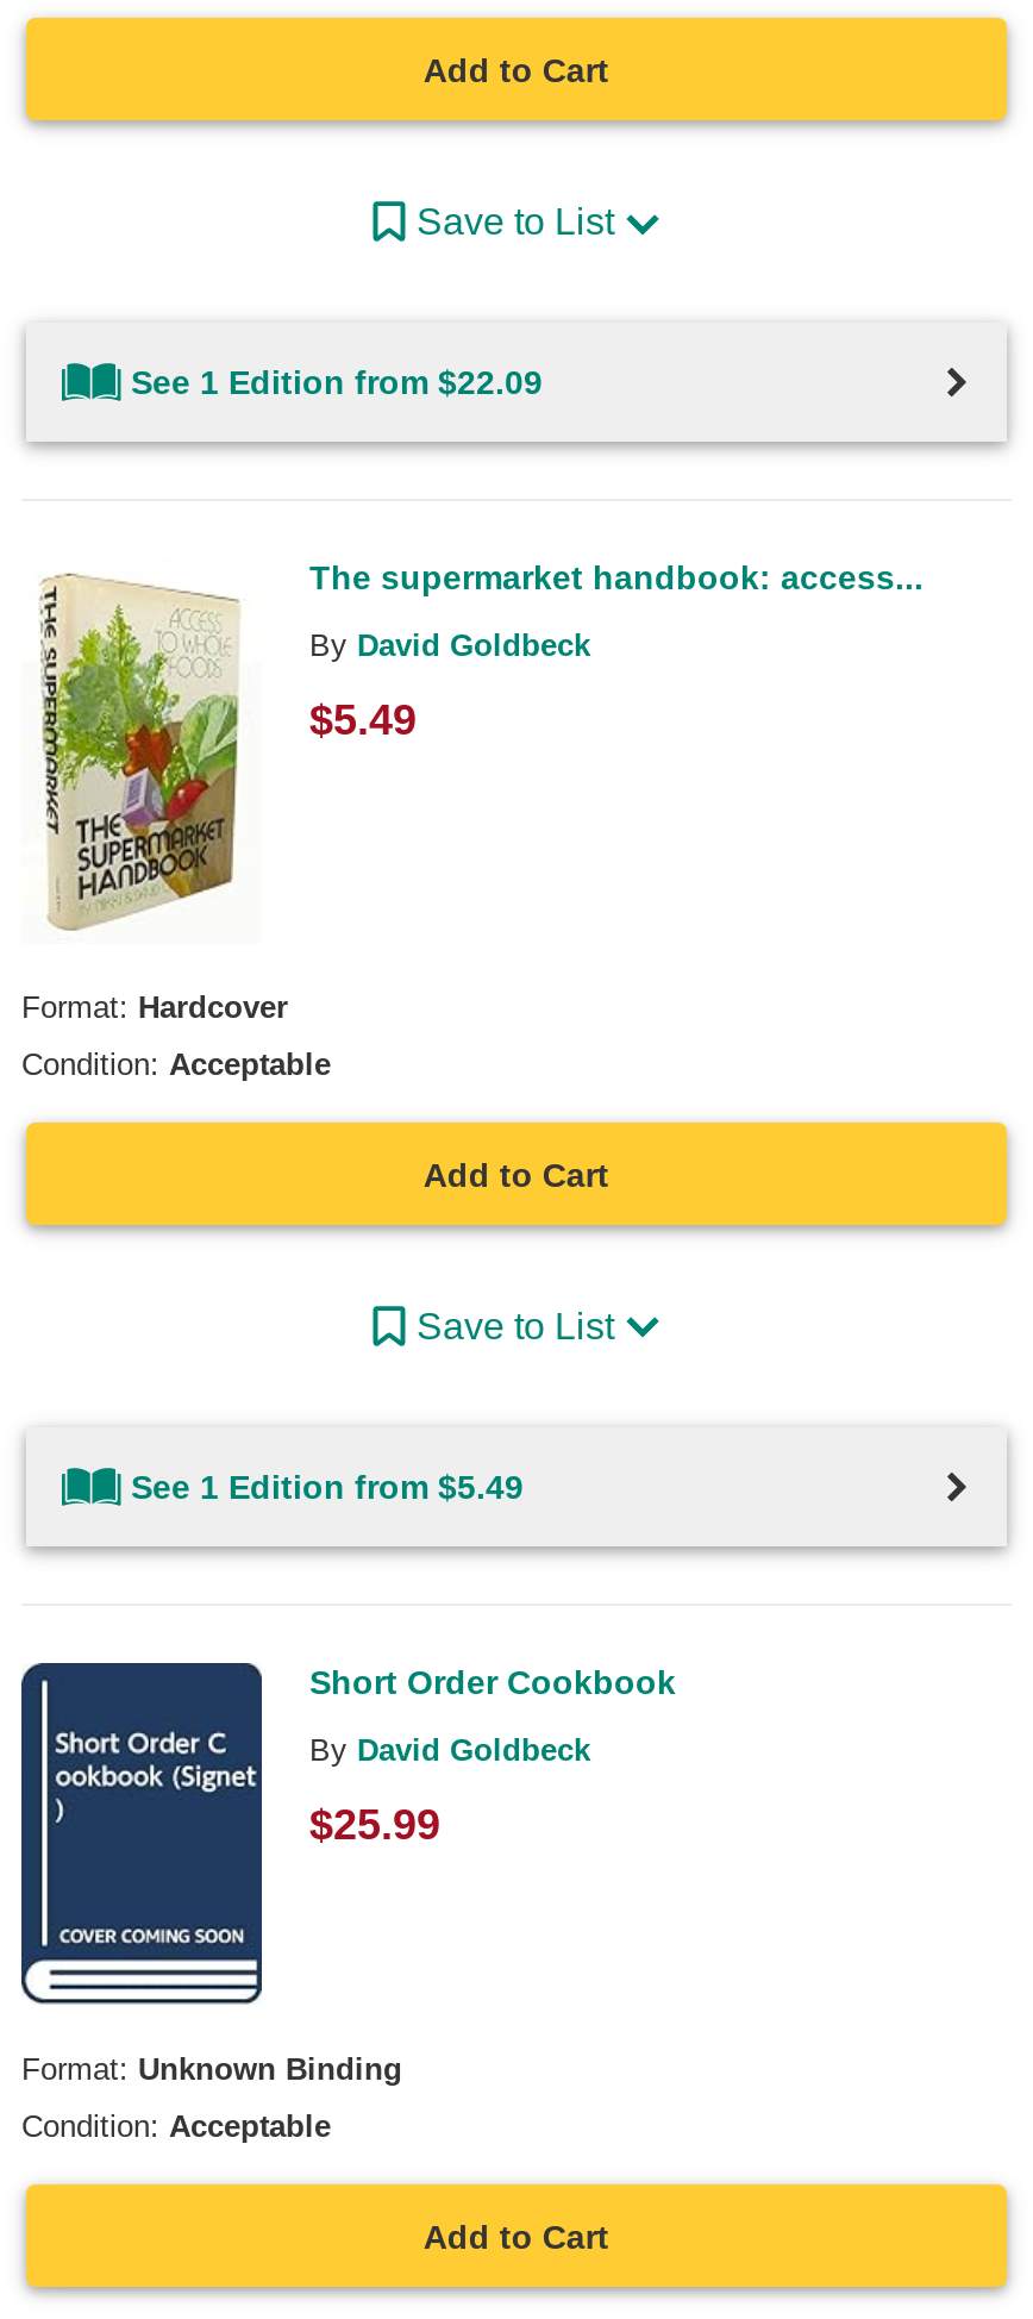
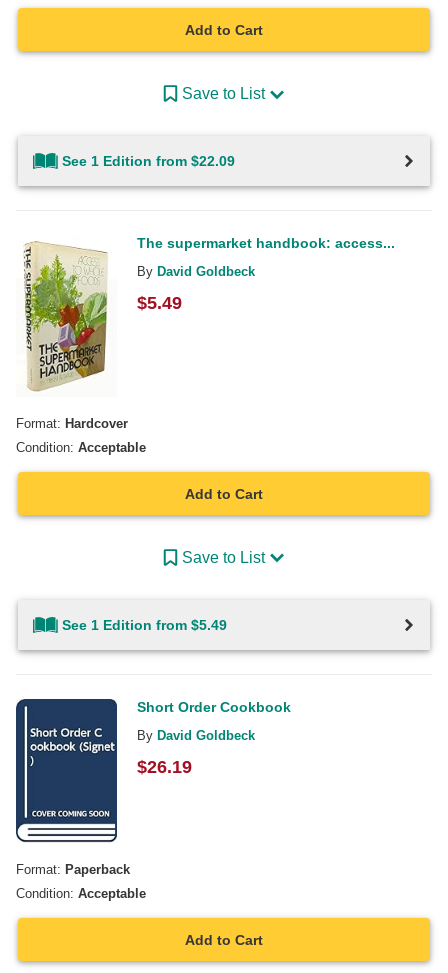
[309,1800,440,1848] $25.99 -> [137,757,192,777] $26.19
[21,2051,402,2087] Format: Unknown Binding -> [16,862,130,877] Format: Paperback

